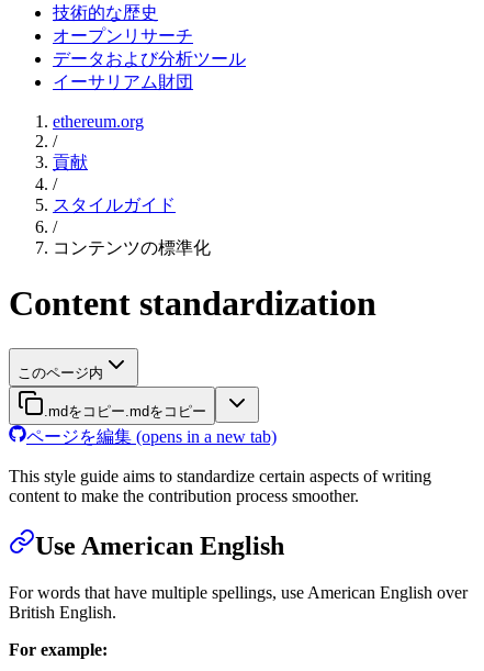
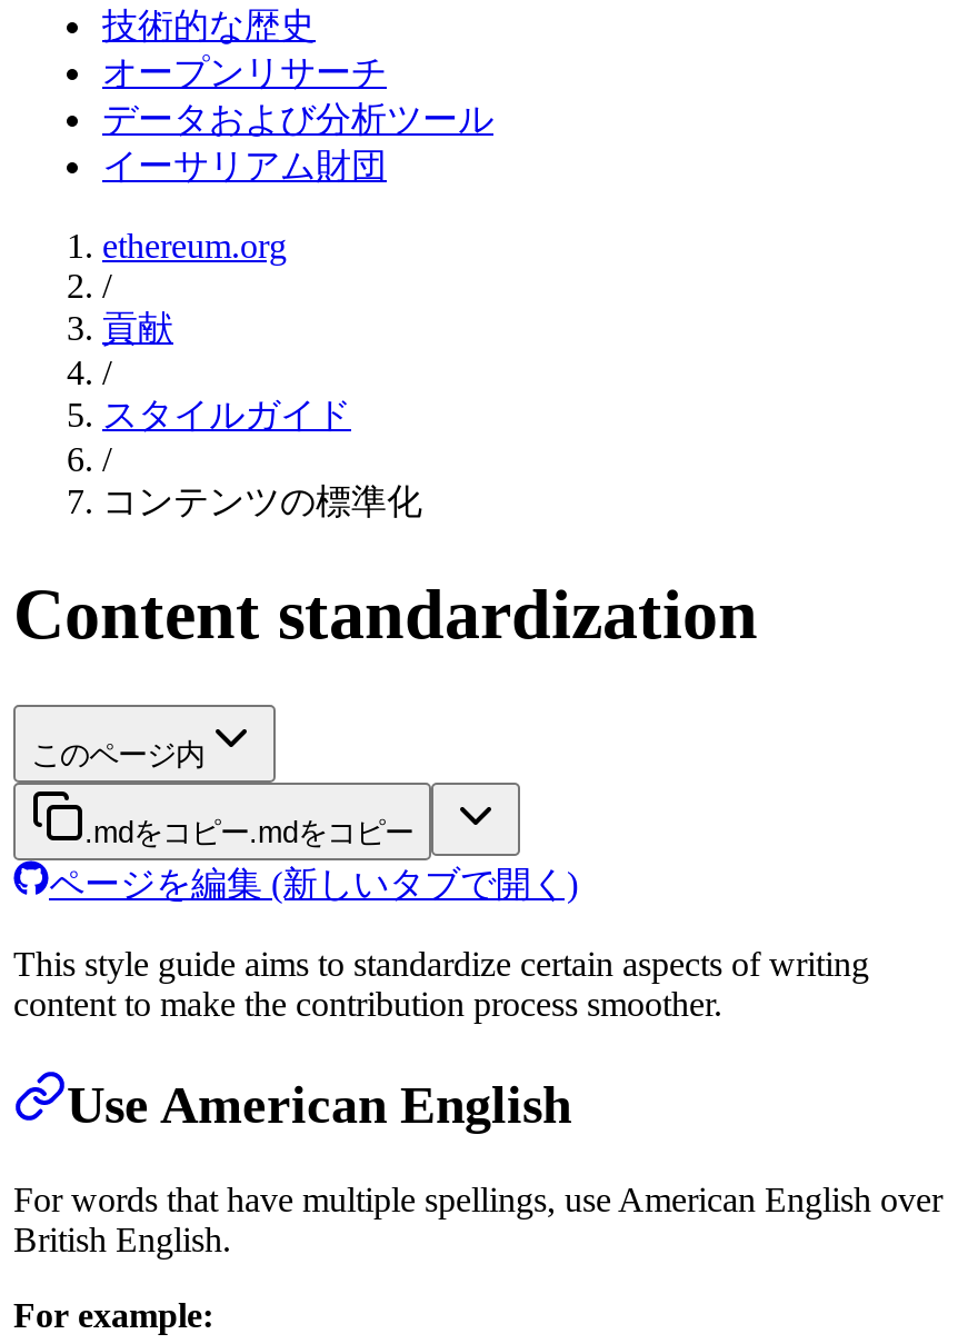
[26,427,277,446] ページを編集 (opens in a new tab) -> [49,865,578,902] ページを編集 (新しいタブで開く)

